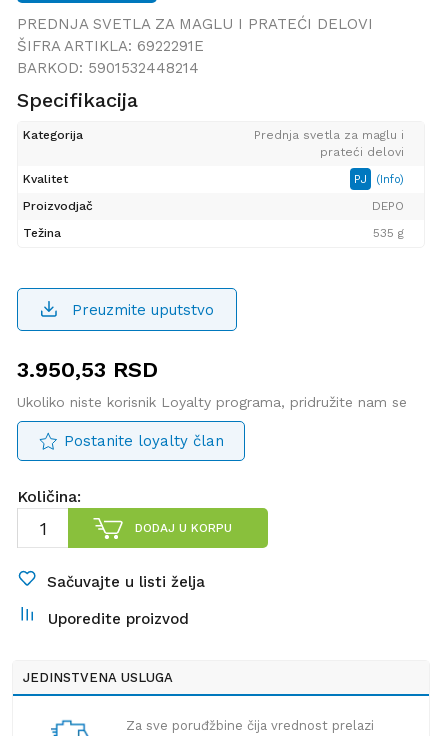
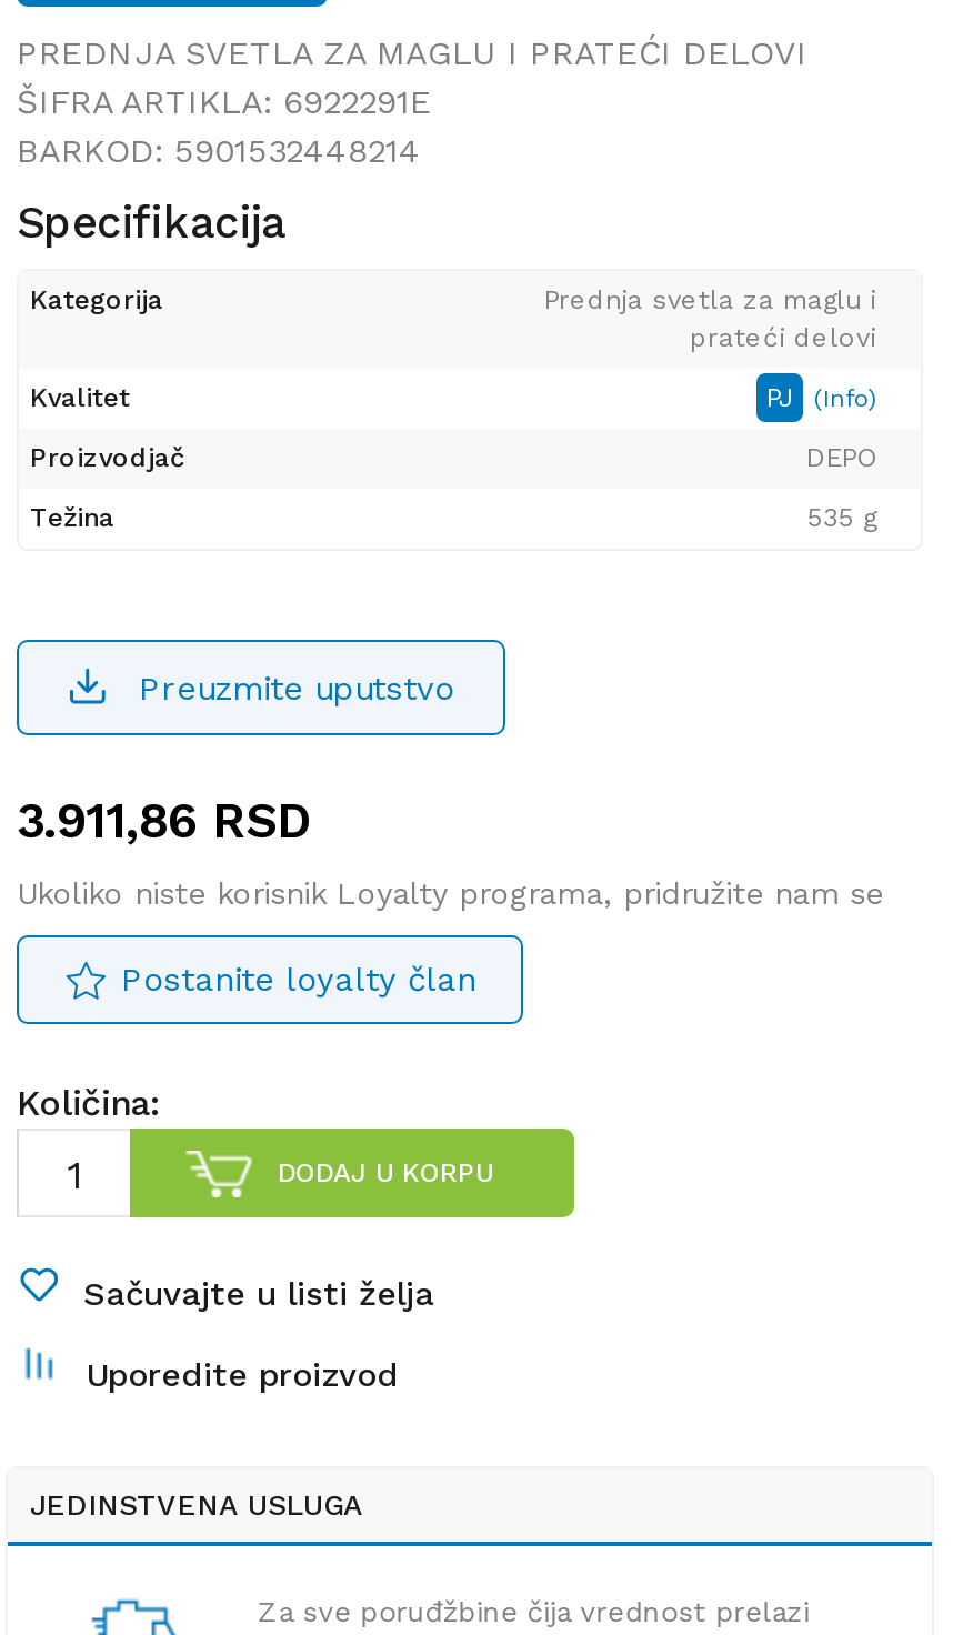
[17,357,158,382] 3.950,53 RSD -> [17,794,312,849] 3.911,86 RSD

